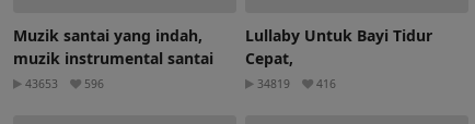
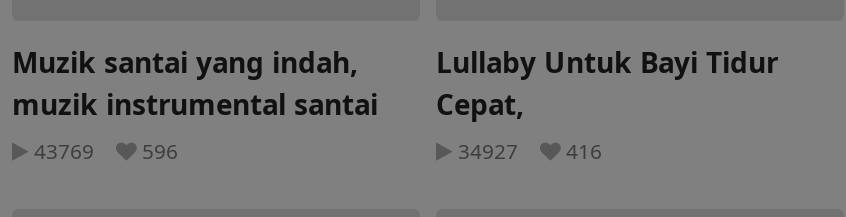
[22,76,104,91] 43653 596 -> [28,137,178,165] 43769 596
[254,76,336,91] 34819 416 -> [452,137,602,165] 34927 416

